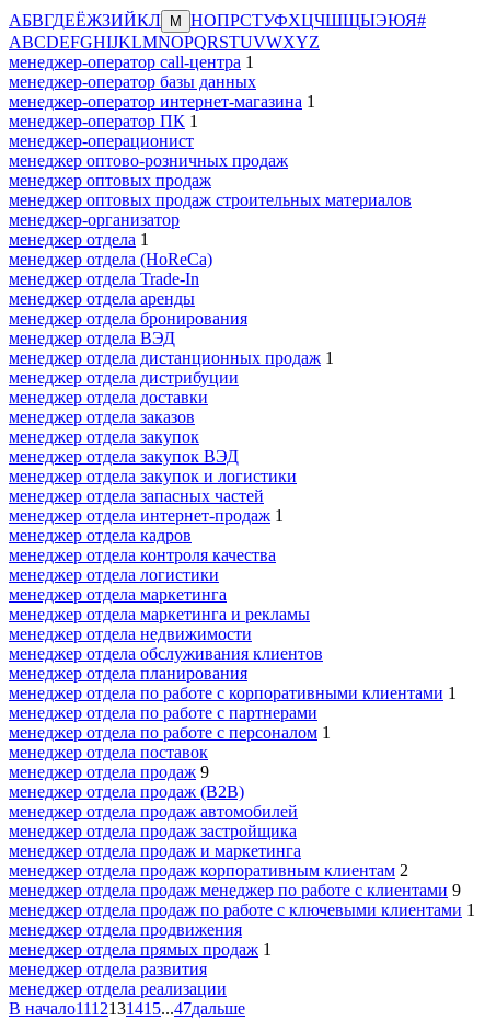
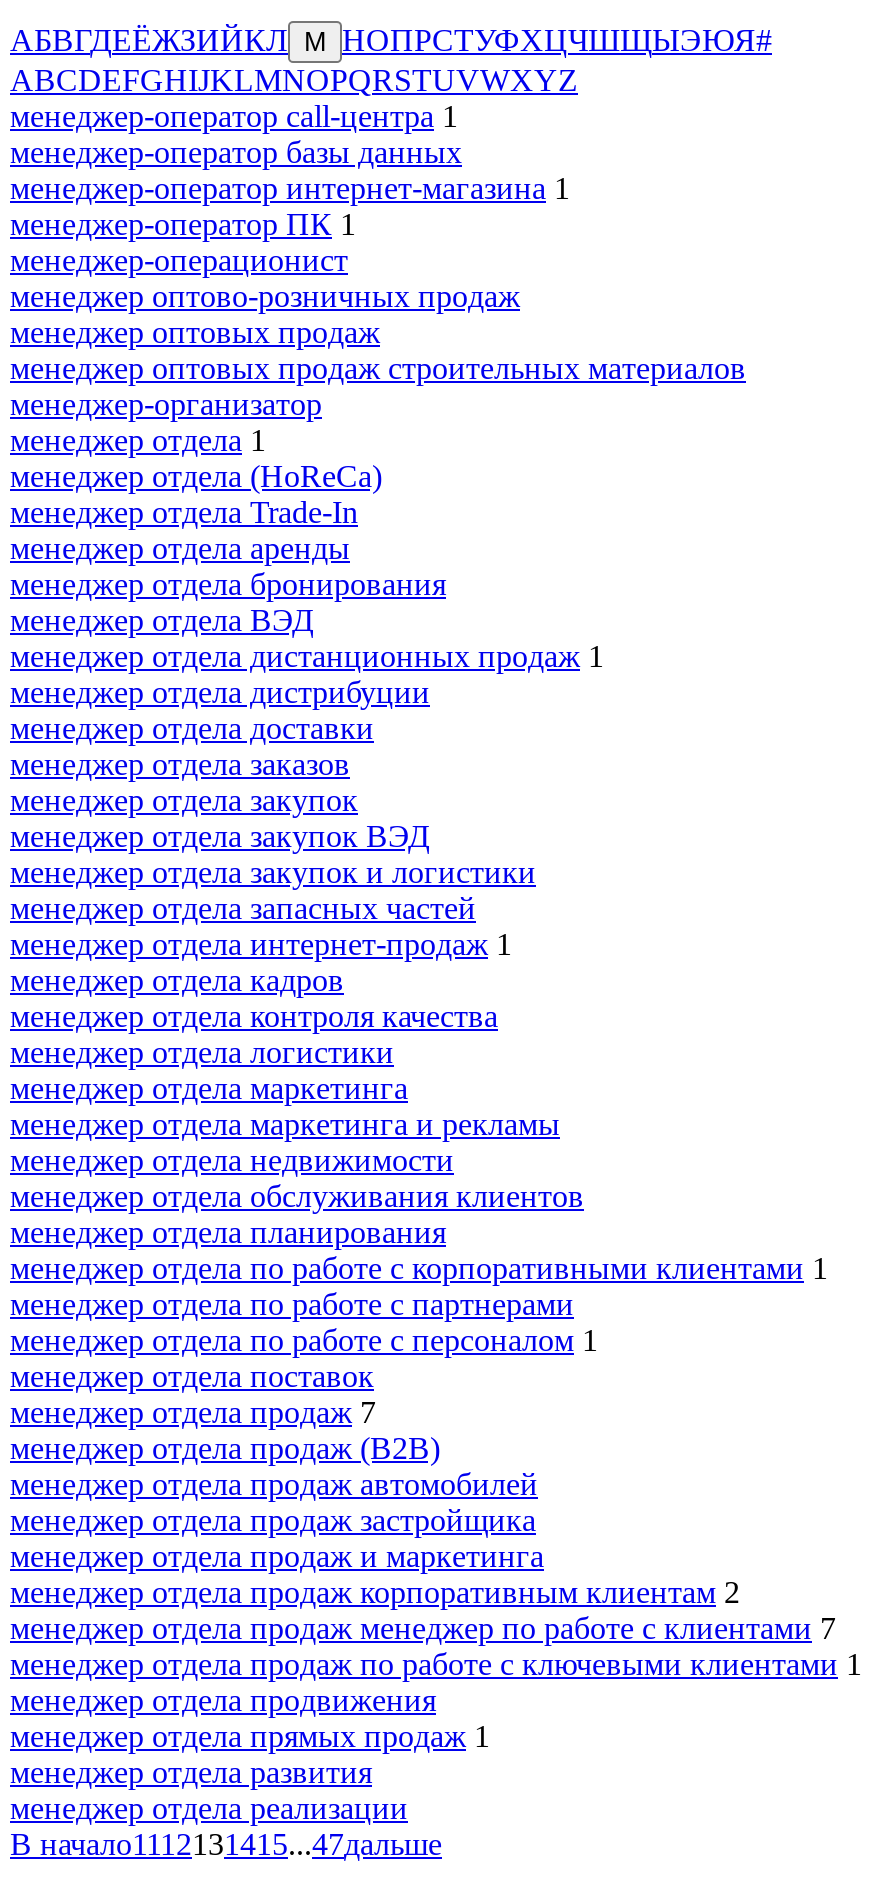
[9,762,209,781] менеджер отдела продаж 9 -> [10,1395,376,1429] менеджер отдела продаж 7
[9,881,461,899] менеджер отдела продаж менеджер по работе с клиентами 9 -> [10,1611,836,1645] менеджер отдела продаж менеджер по работе с клиентами 7

